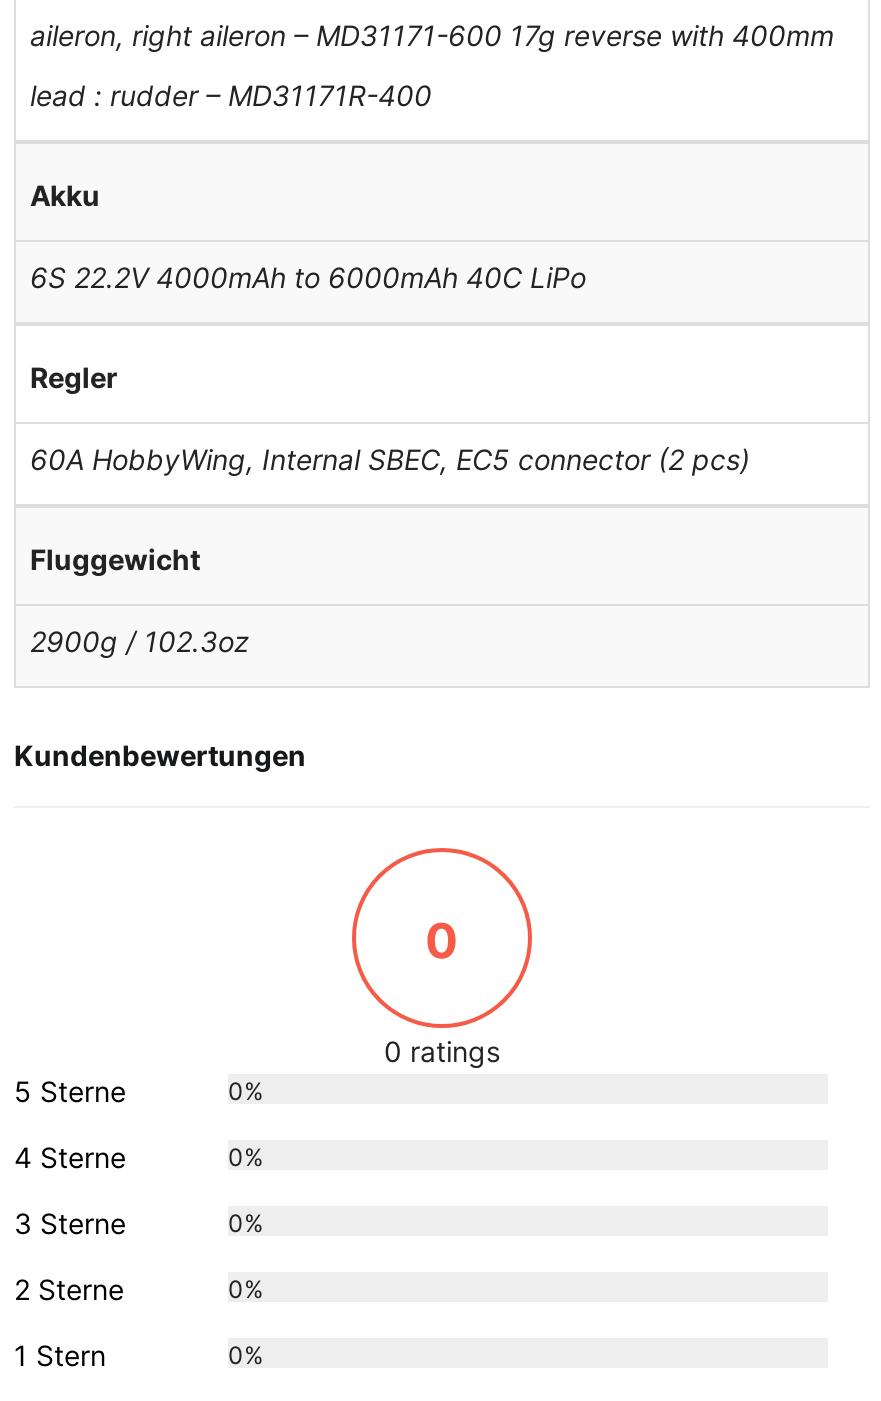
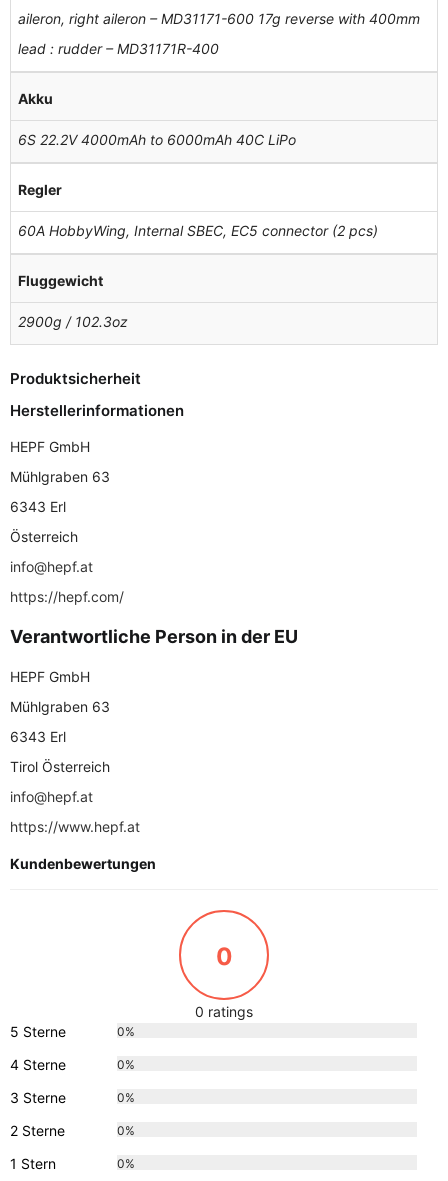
none -> [10,368,298,834] Produktsicherheit | Herstellerinformationen | HEPF GmbH | Mühlgraben 63 | 6343 Erl | Österreich | info@hepf.at | https://hepf.com/ | Verantwortliche Person in der EU | HEPF GmbH | Mühlgraben 63 | 6343 Erl | Tirol Österreich | info@hepf.at | https://www.hepf.at

